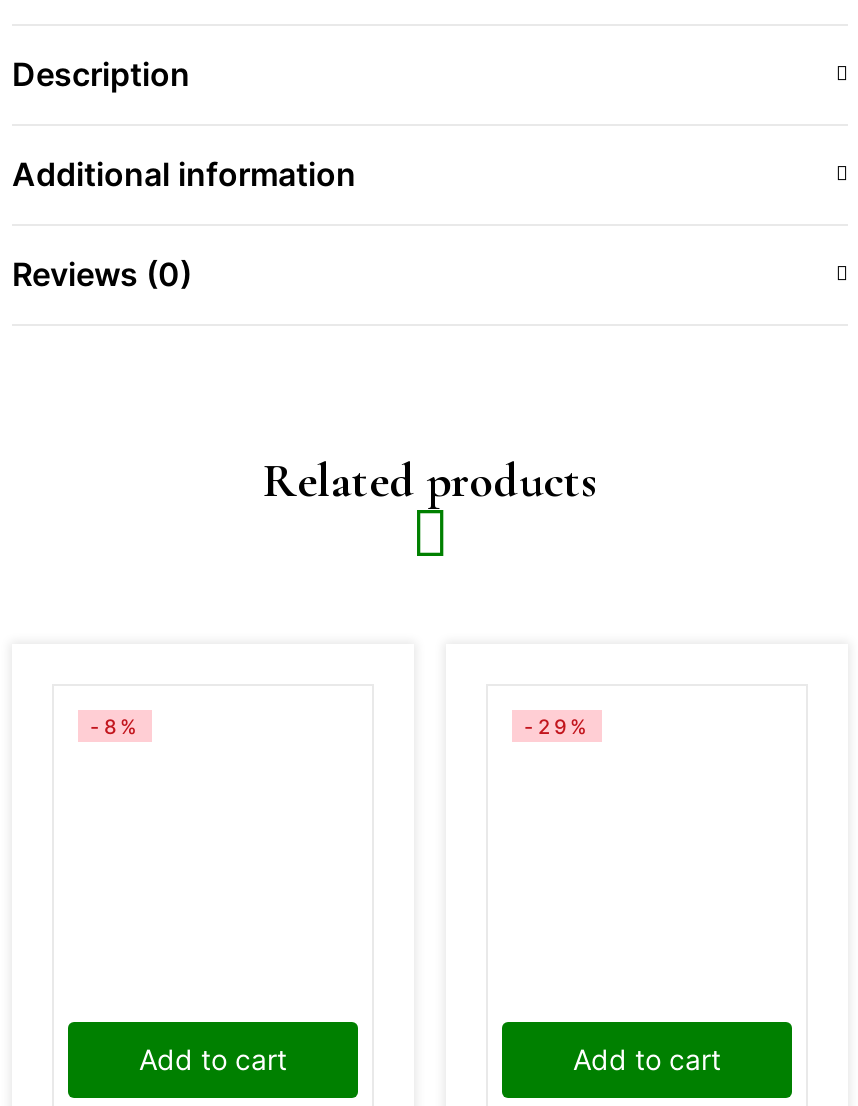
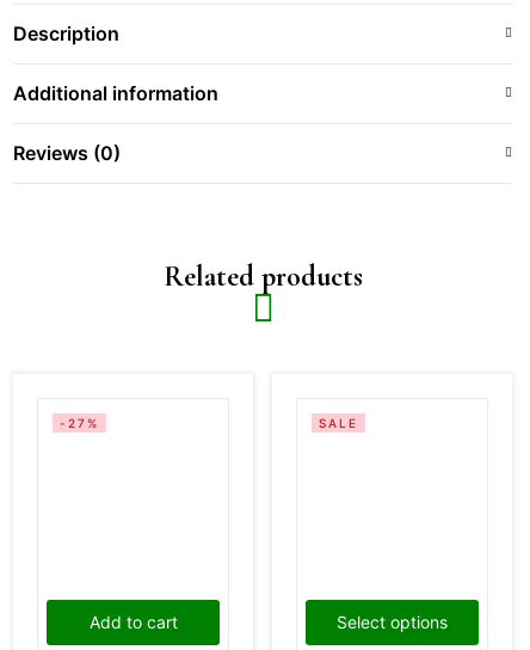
[90,713,140,737] -8% -> [60,415,99,430] -27%
[524,713,590,737] -29% -> [319,415,358,430] SALE
[573,1041,721,1075] Add to cart -> [337,611,448,631] Select options

